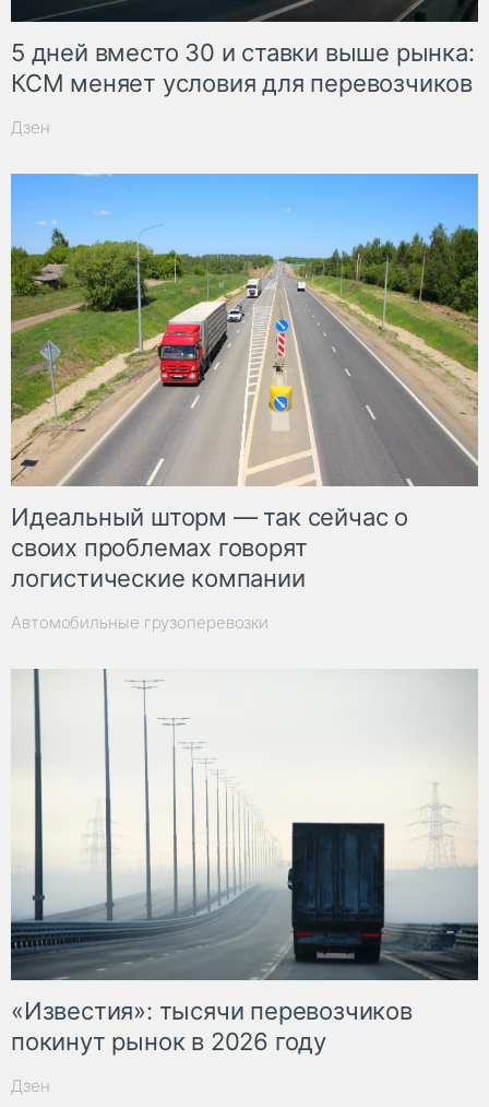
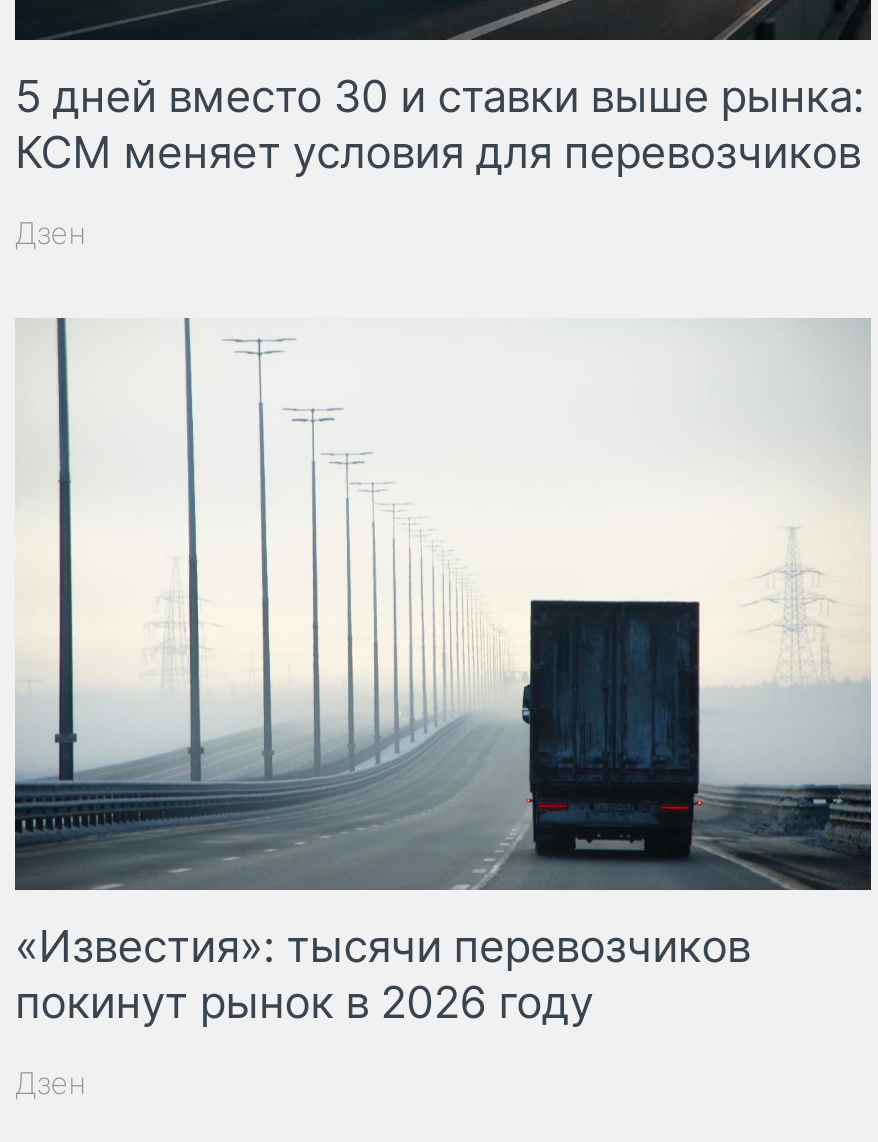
[10,173,479,633] [image] | Идеальный шторм — так сейчас о | своих проблемах говорят | логистические компании | Автомобильные грузоперевозки -> none

